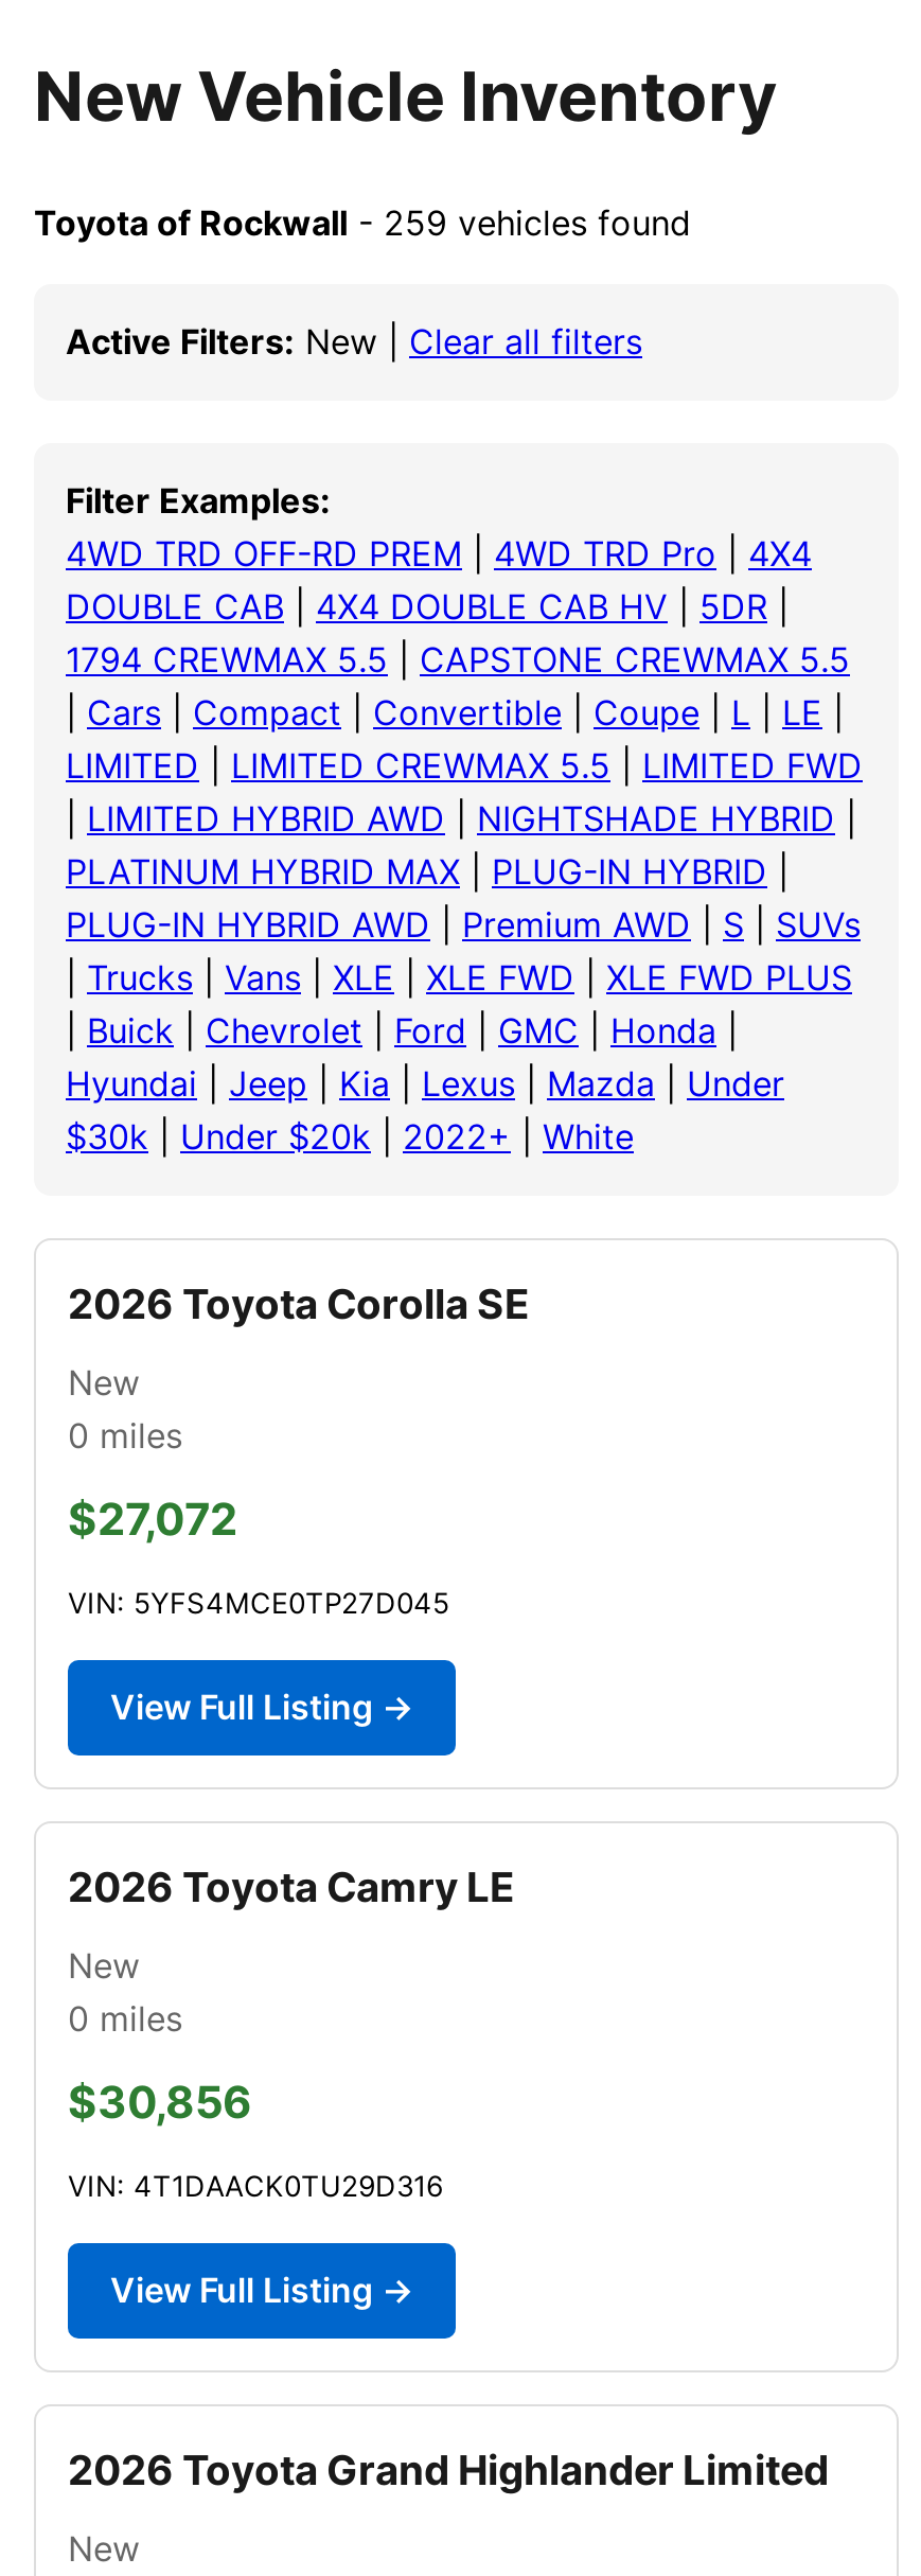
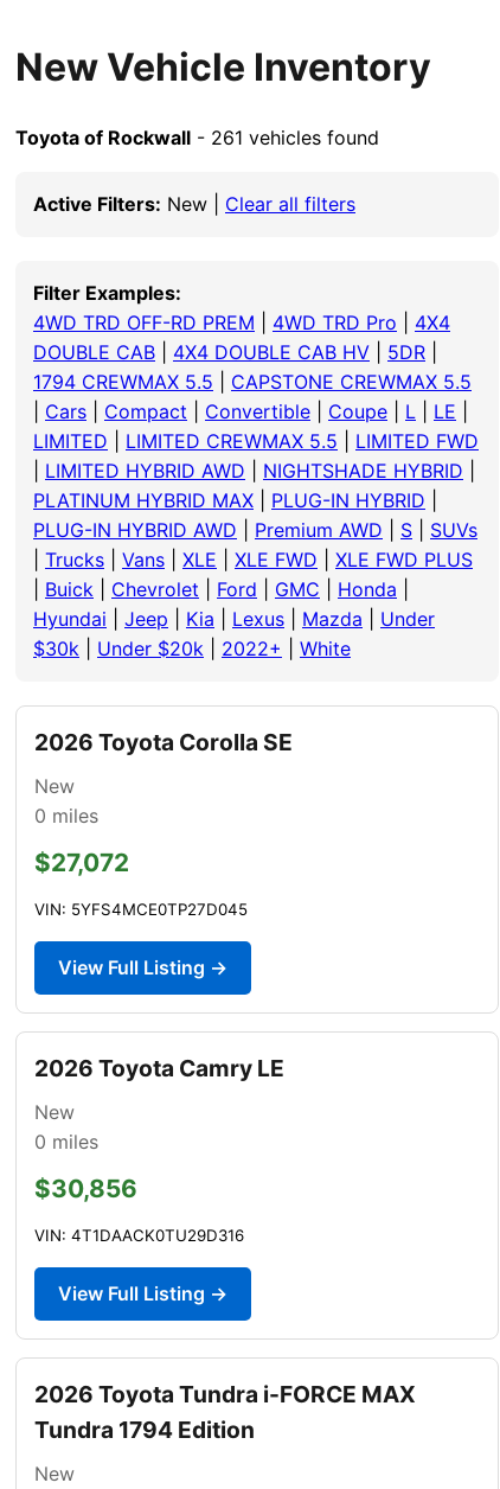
[34,201,691,244] Toyota of Rockwall - 259 vehicles found -> [15,126,379,149] Toyota of Rockwall - 261 vehicles found
[68,2444,829,2495] 2026 Toyota Grand Highlander Limited -> [34,1380,416,1444] 2026 Toyota Tundra i-FORCE MAX | Tundra 1794 Edition

